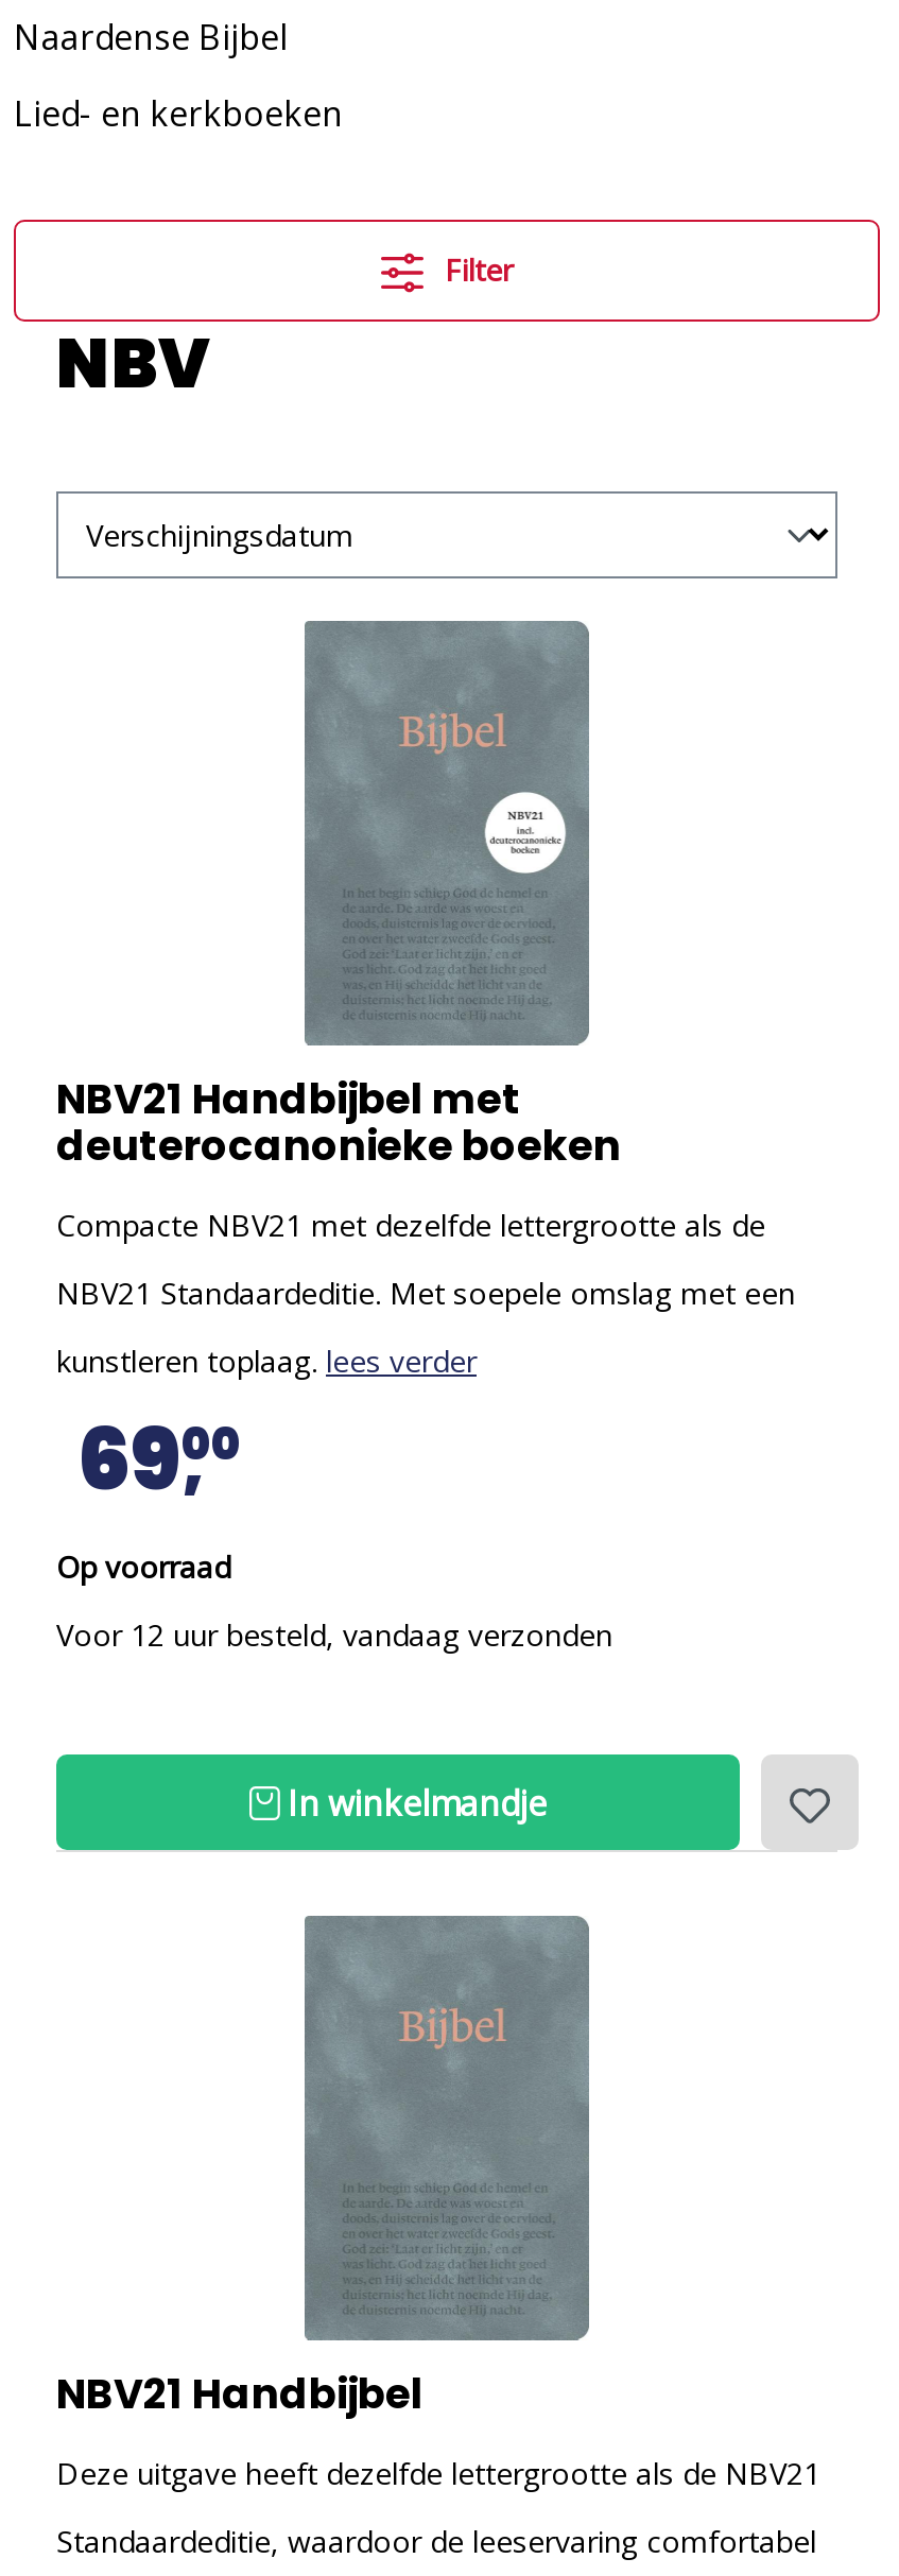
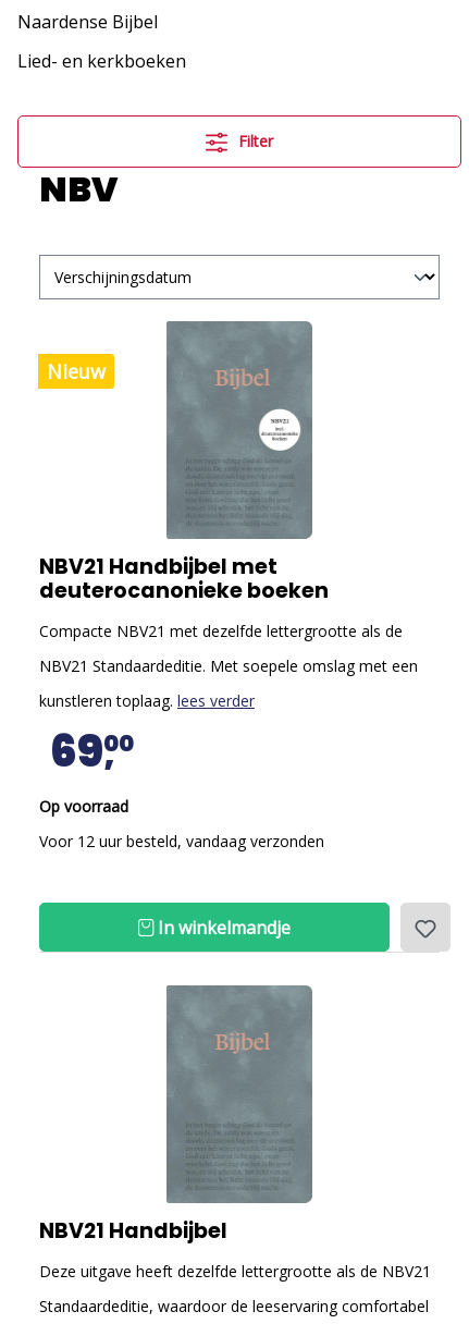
none -> [47,358,106,384] Nieuw

